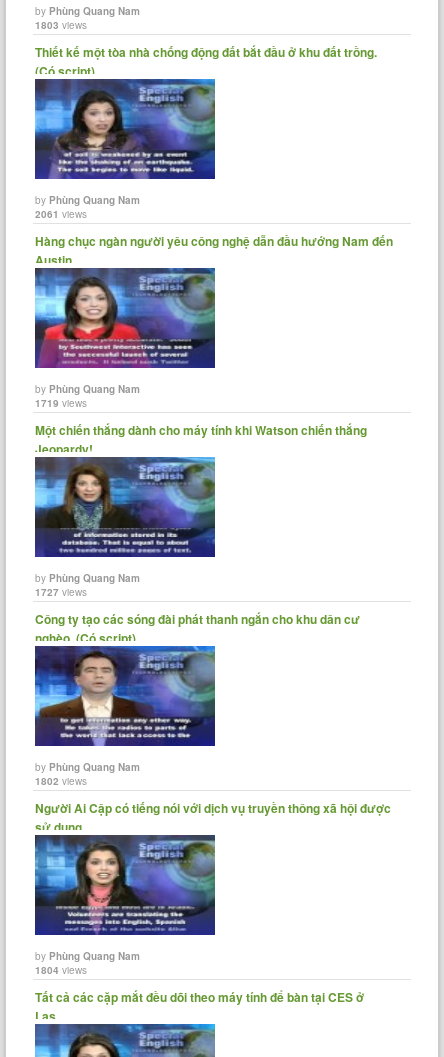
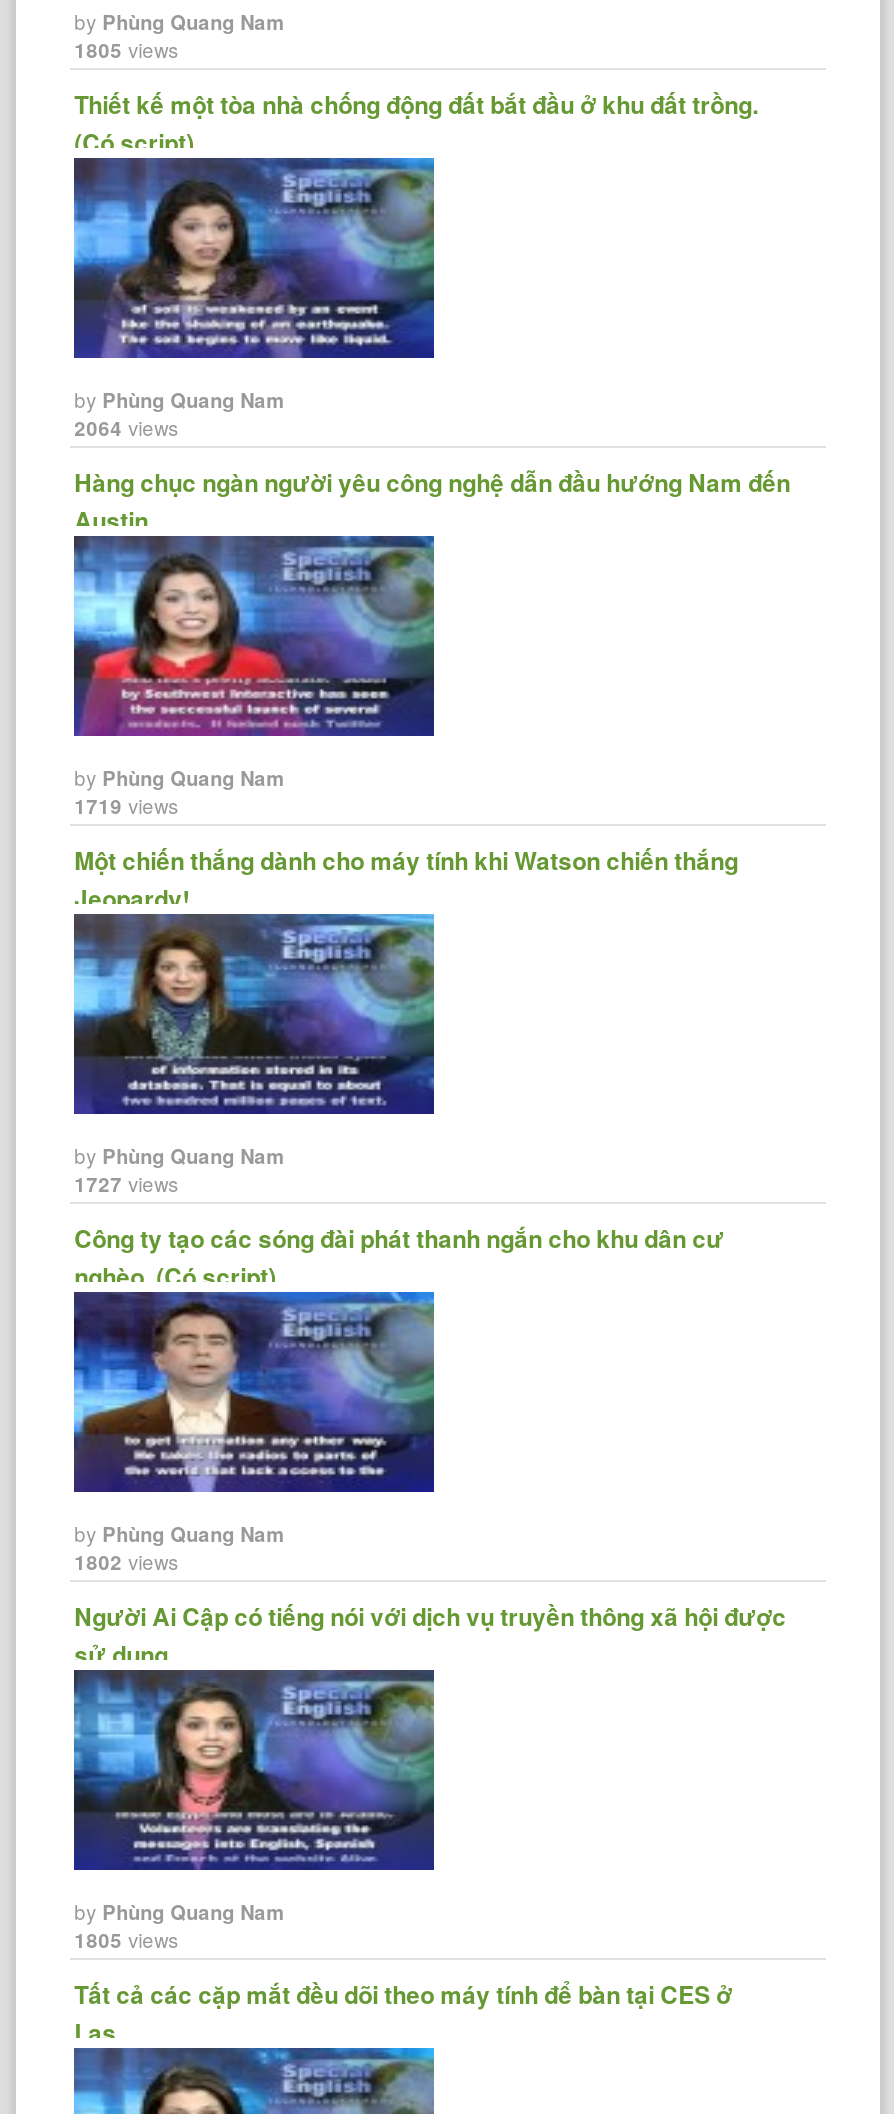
[35,17,87,31] 1803 views -> [74,35,178,63] 1805 views
[35,206,87,220] 2061 views -> [74,413,178,441] 2064 views
[35,962,87,976] 1804 views -> [74,1925,178,1953] 1805 views

